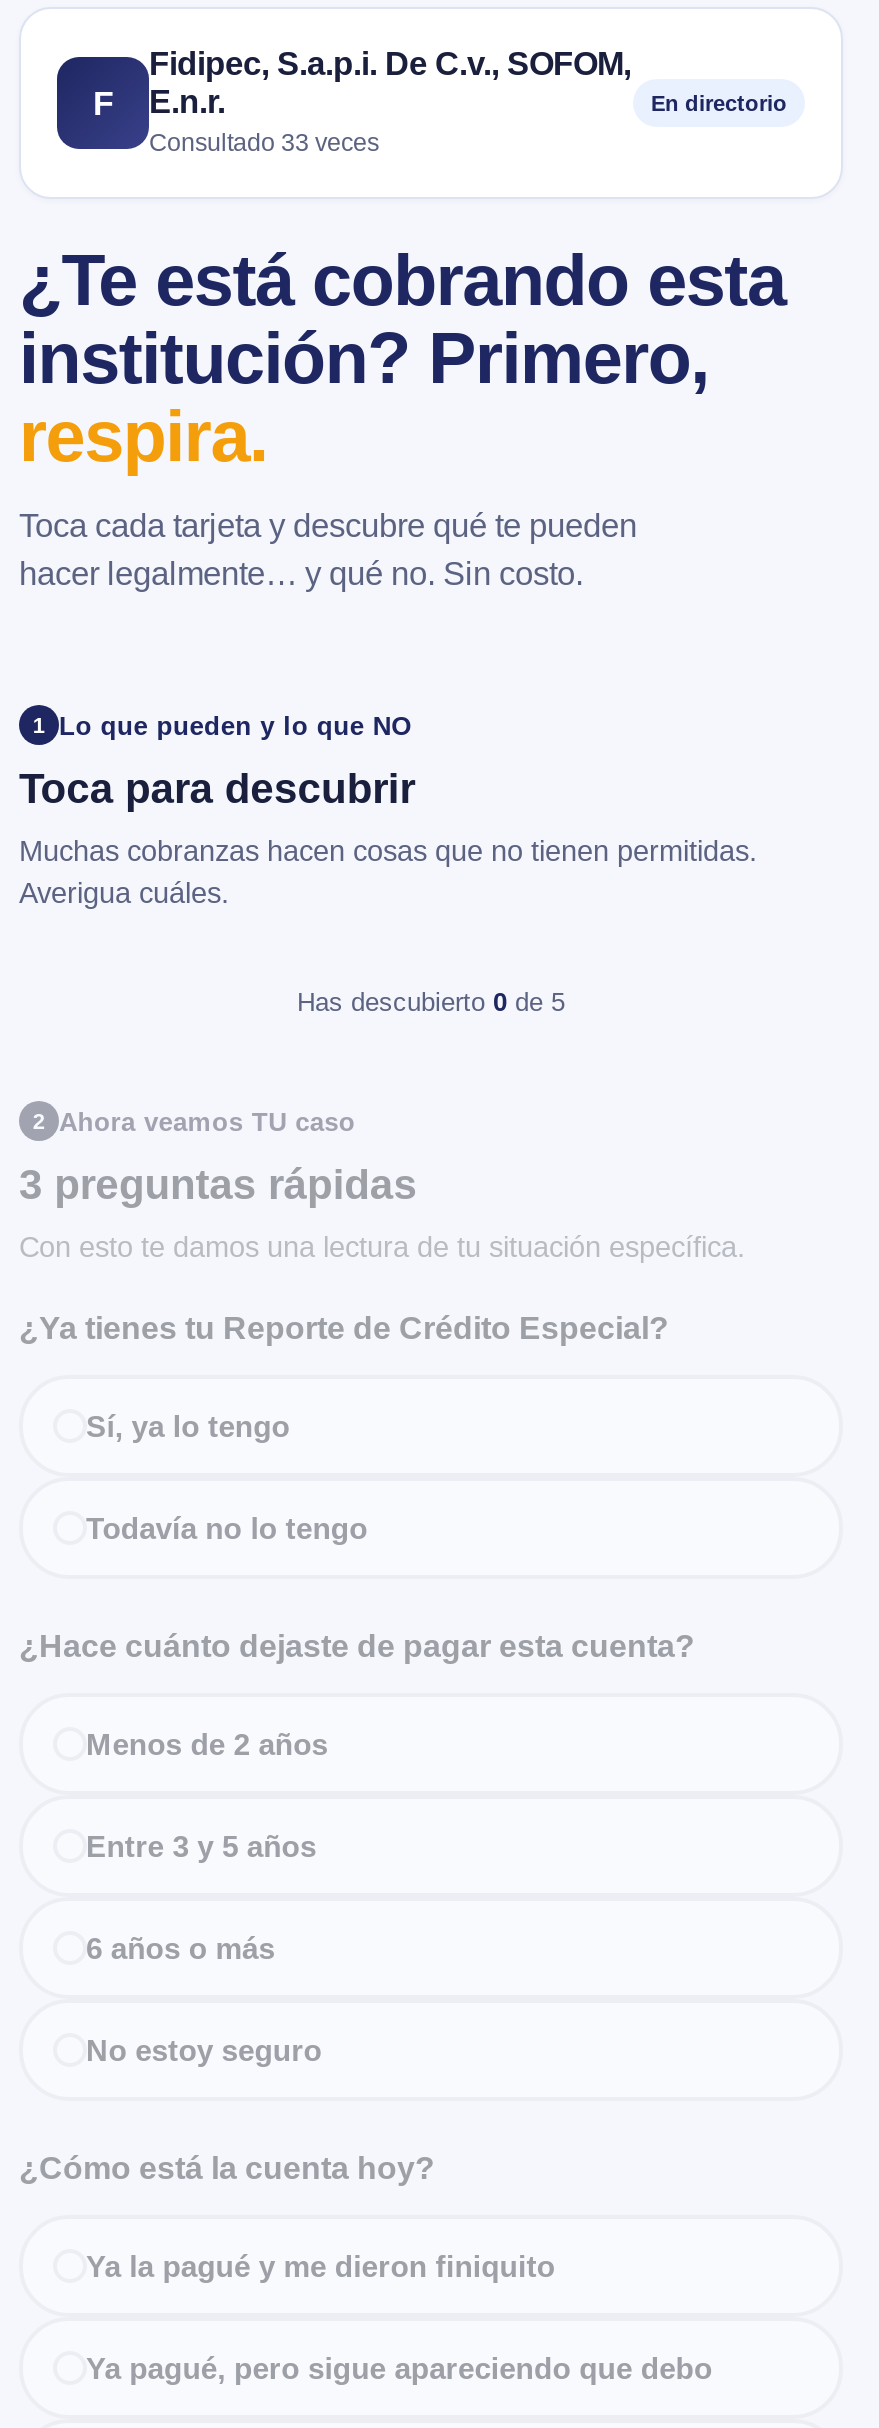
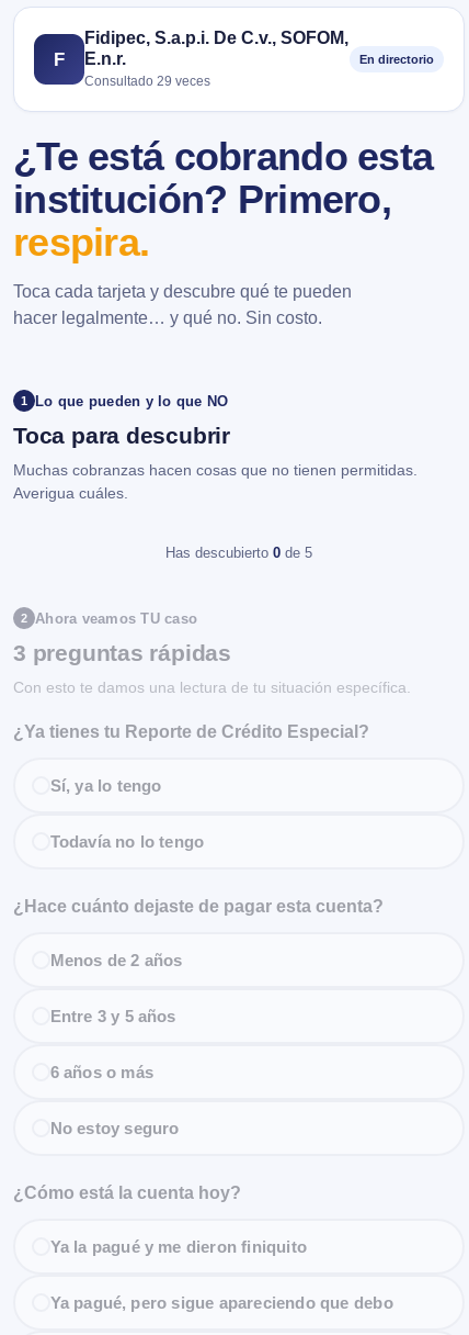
[149,130,379,158] Consultado 33 veces -> [84,74,210,89] Consultado 29 veces

